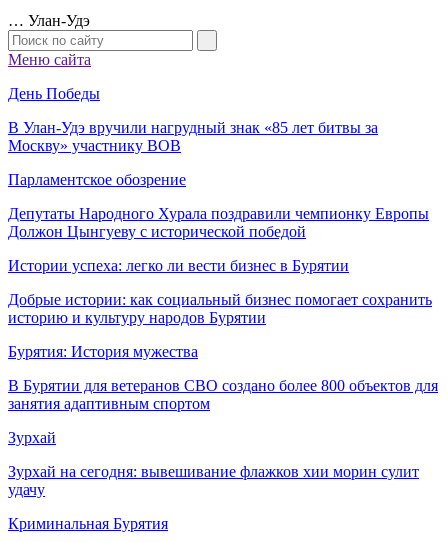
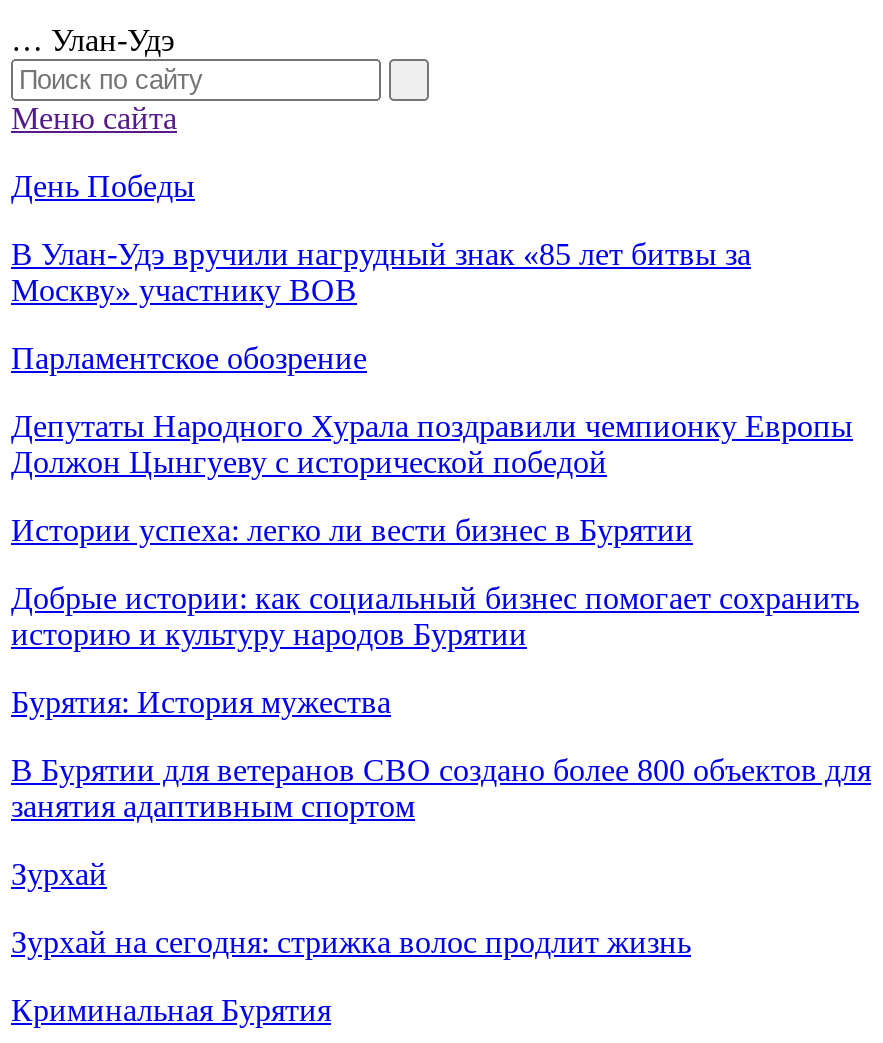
[8,463,419,498] Зурхай на сегодня: вывешивание флажков хии морин сулит | удачу -> [11,926,691,960] Зурхай на сегодня: стрижка волос продлит жизнь

